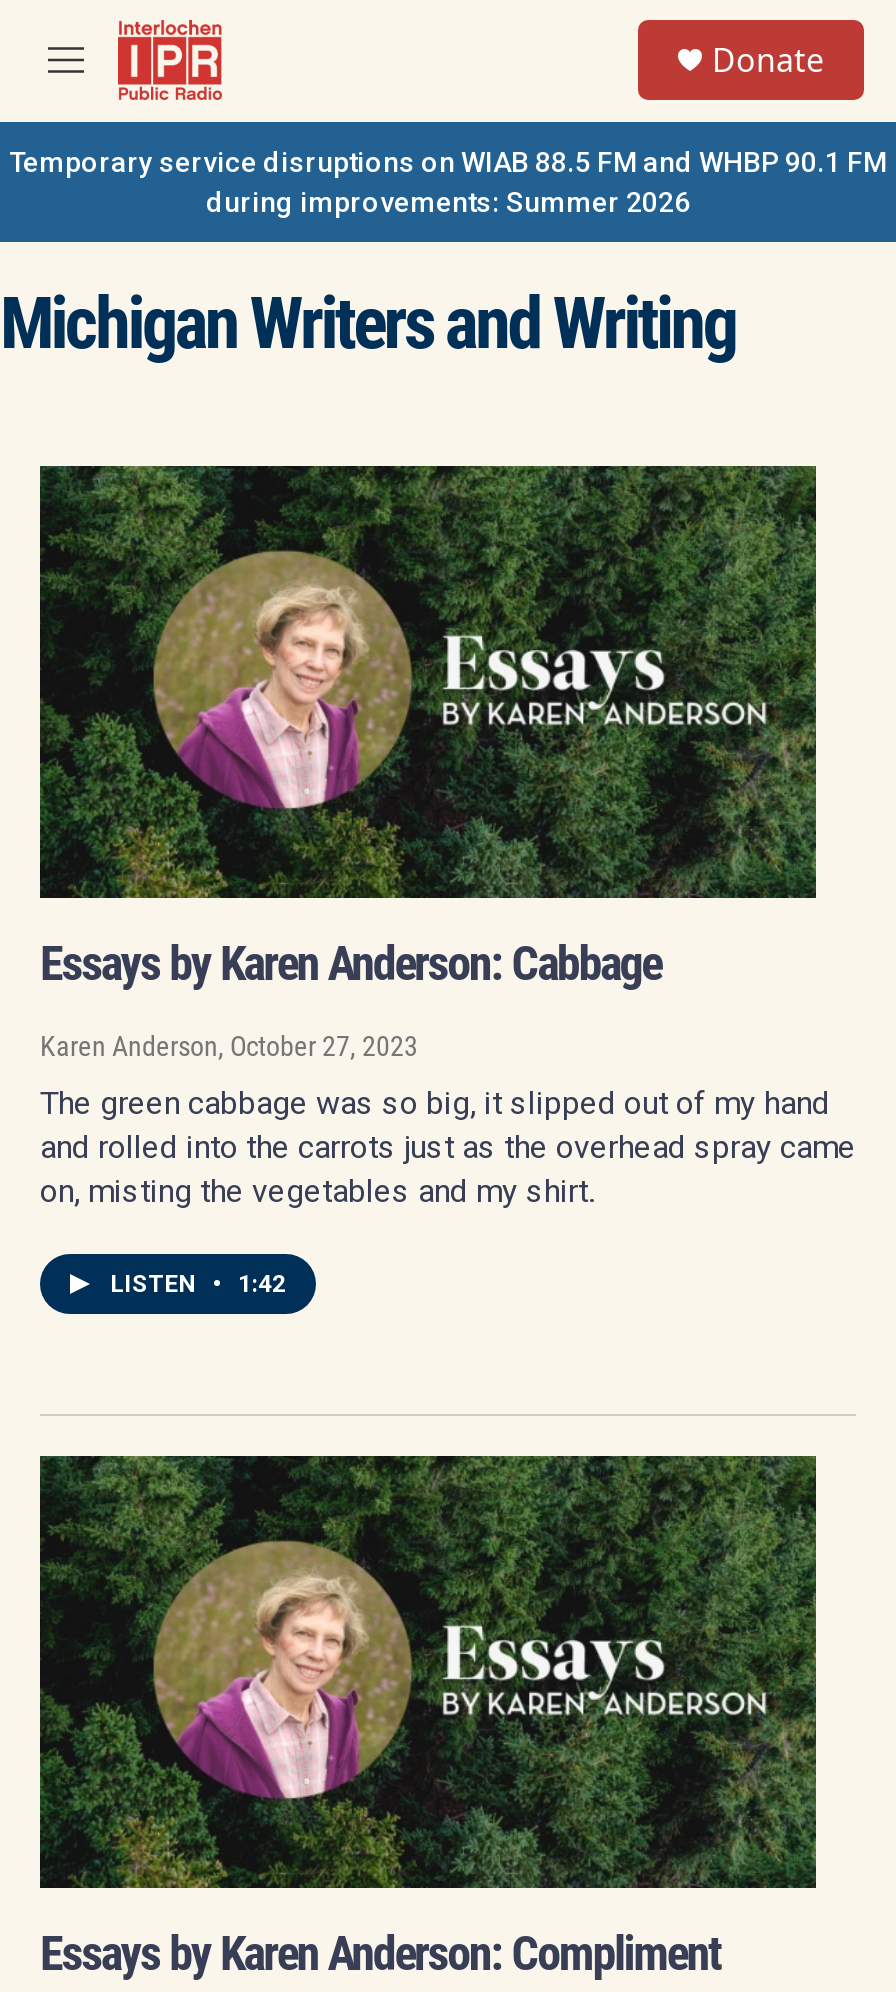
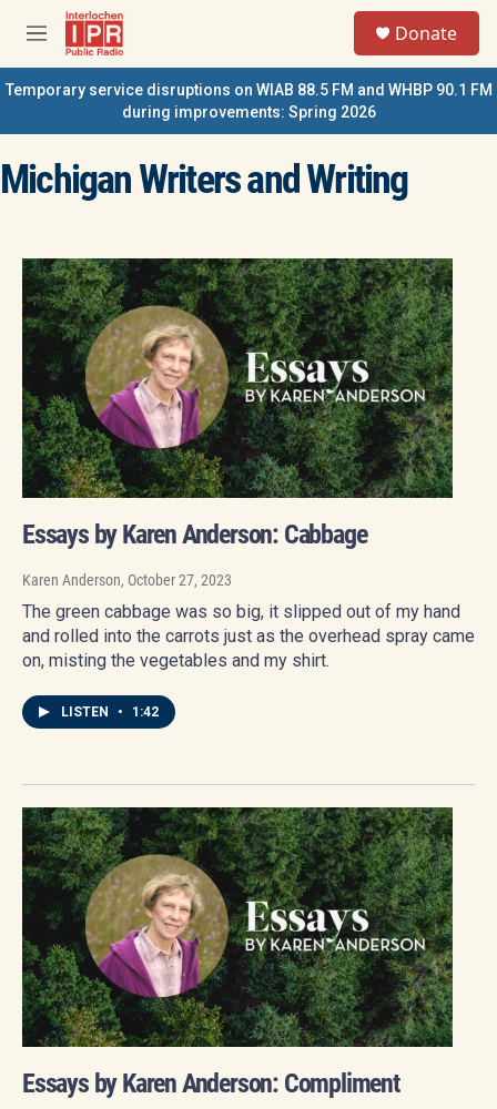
[206,186,690,218] during improvements: Summer 2026 -> [121,103,376,121] during improvements: Spring 2026

